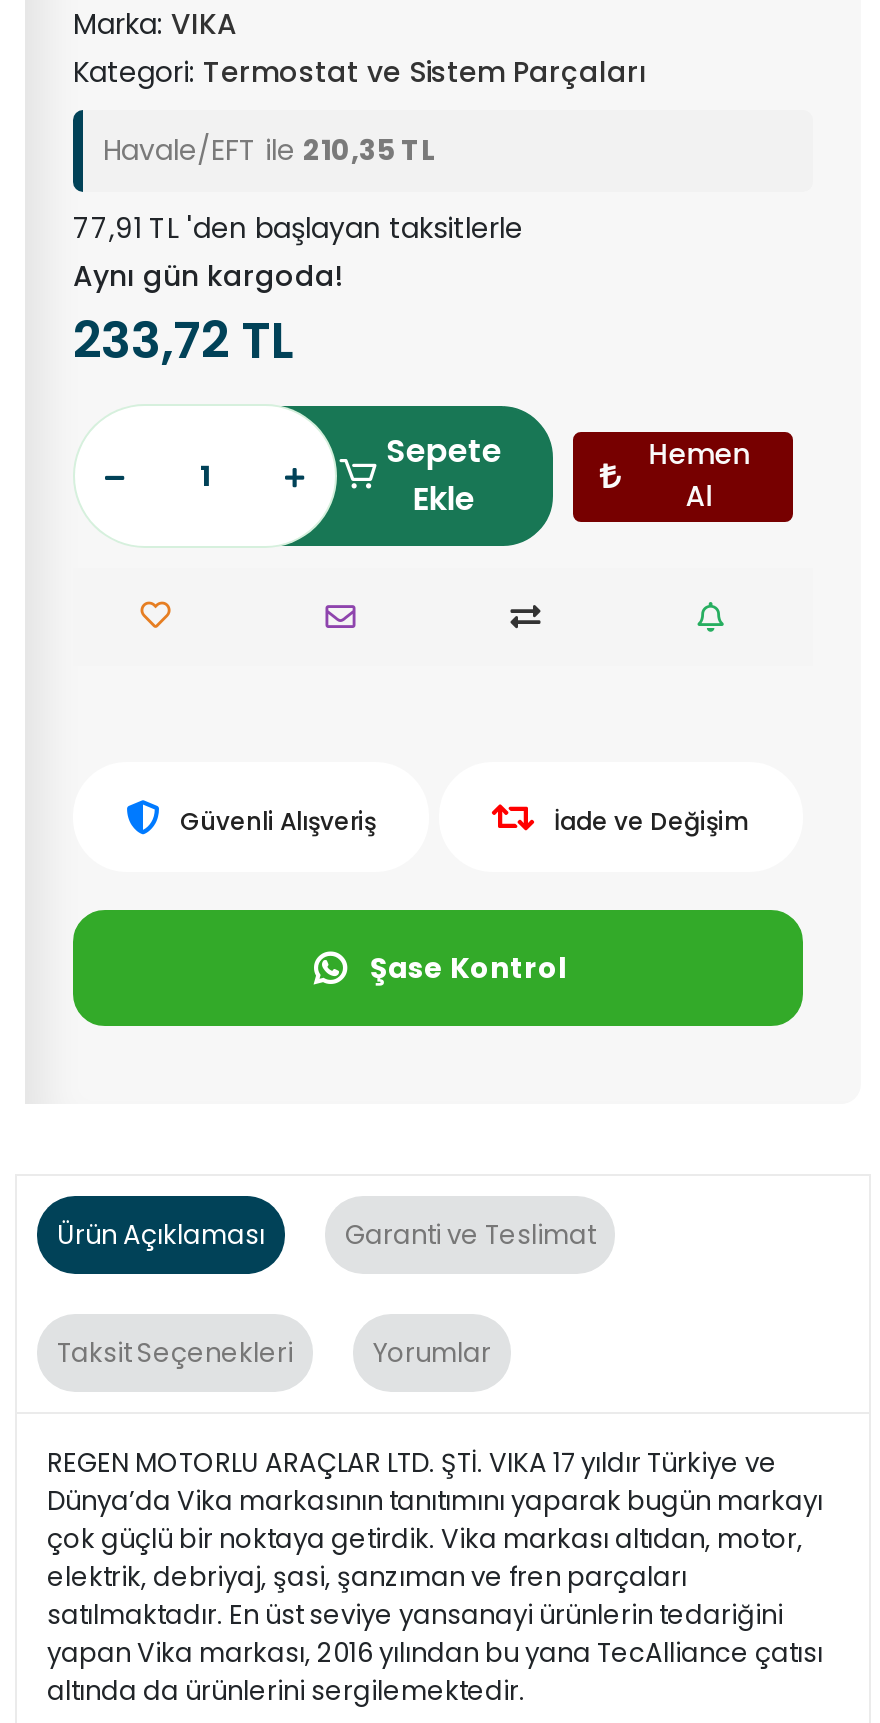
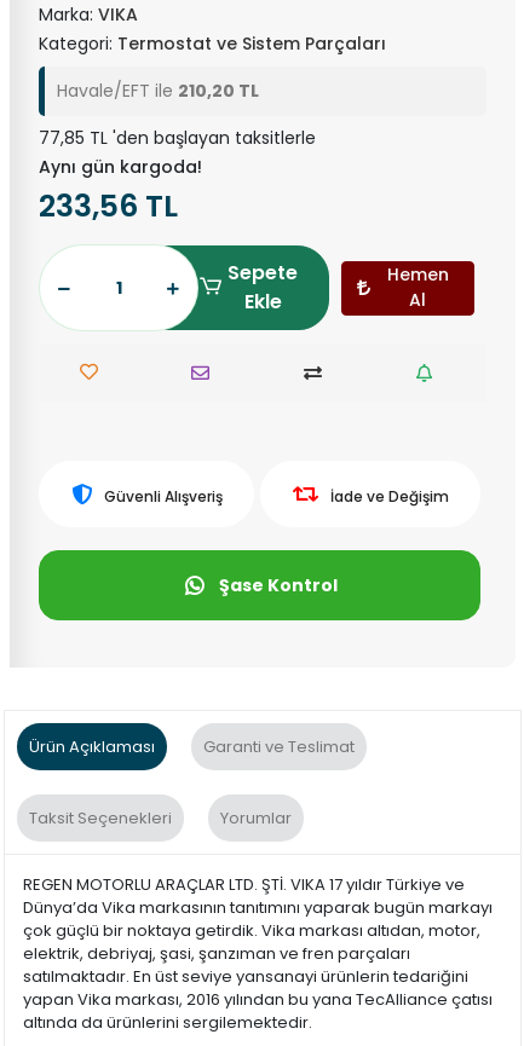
[103,130,435,170] Havale/EFT ile 210,35 TL -> [57,79,259,103] Havale/EFT ile 210,20 TL
[73,208,523,248] 77,91 TL 'den başlayan taksitlerle -> [39,126,316,150] 77,85 TL 'den başlayan taksitlerle
[73,306,295,376] 233,72 TL -> [39,185,178,227] 233,56 TL

